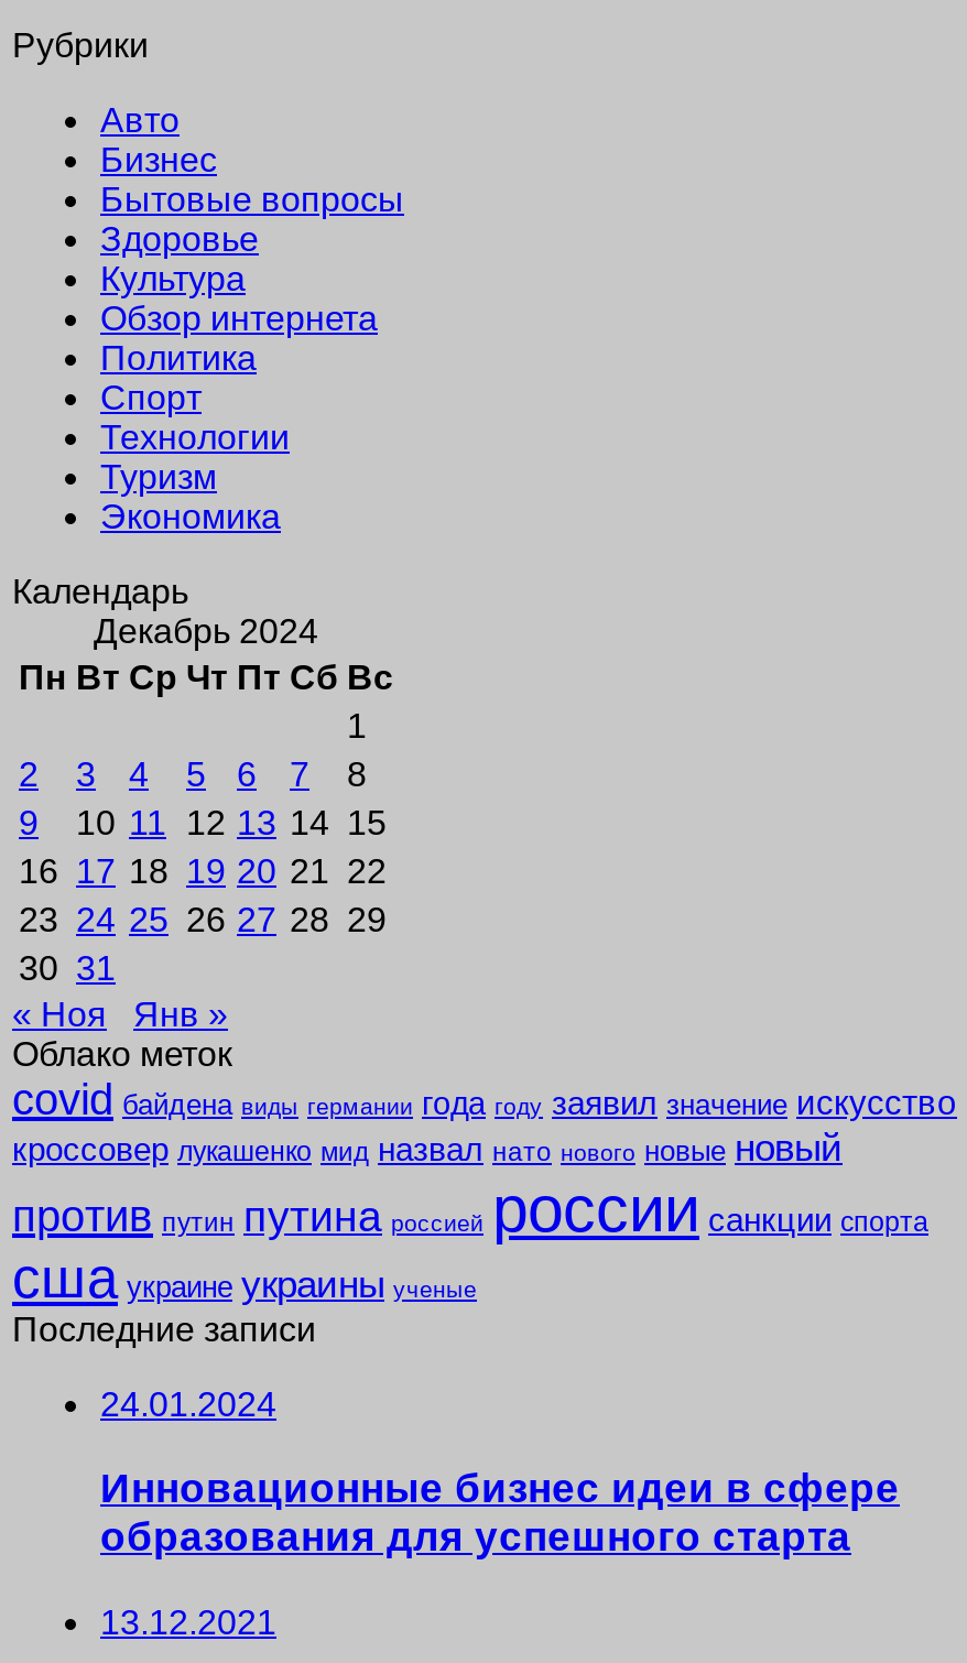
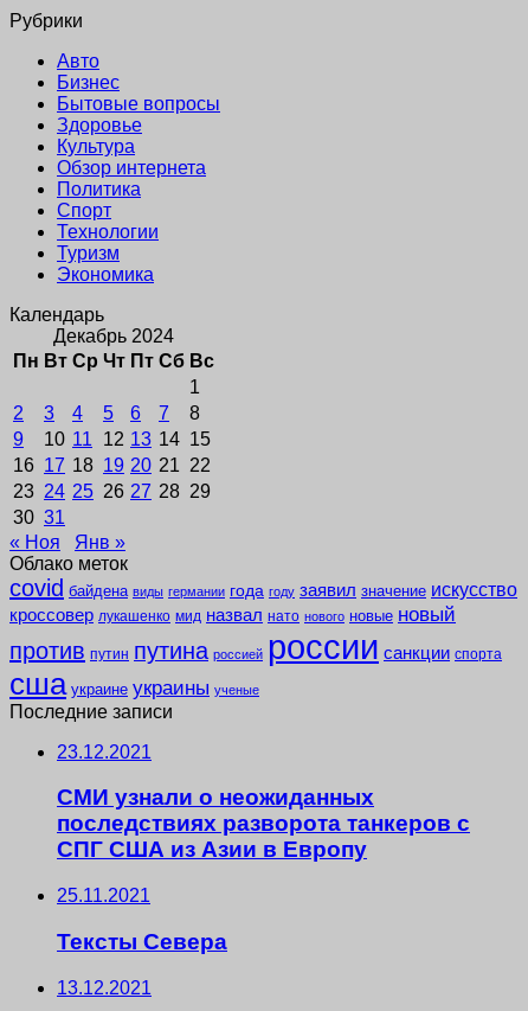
[100,1385,900,1561] 24.01.2024 | Инновационные бизнес идеи в сфере | образования для успешного старта -> [57,742,470,954] 23.12.2021 | СМИ узнали о неожиданных | последствиях разворота танкеров с | СПГ США из Азии в Европу | 25.11.2021 | Тексты Севера

